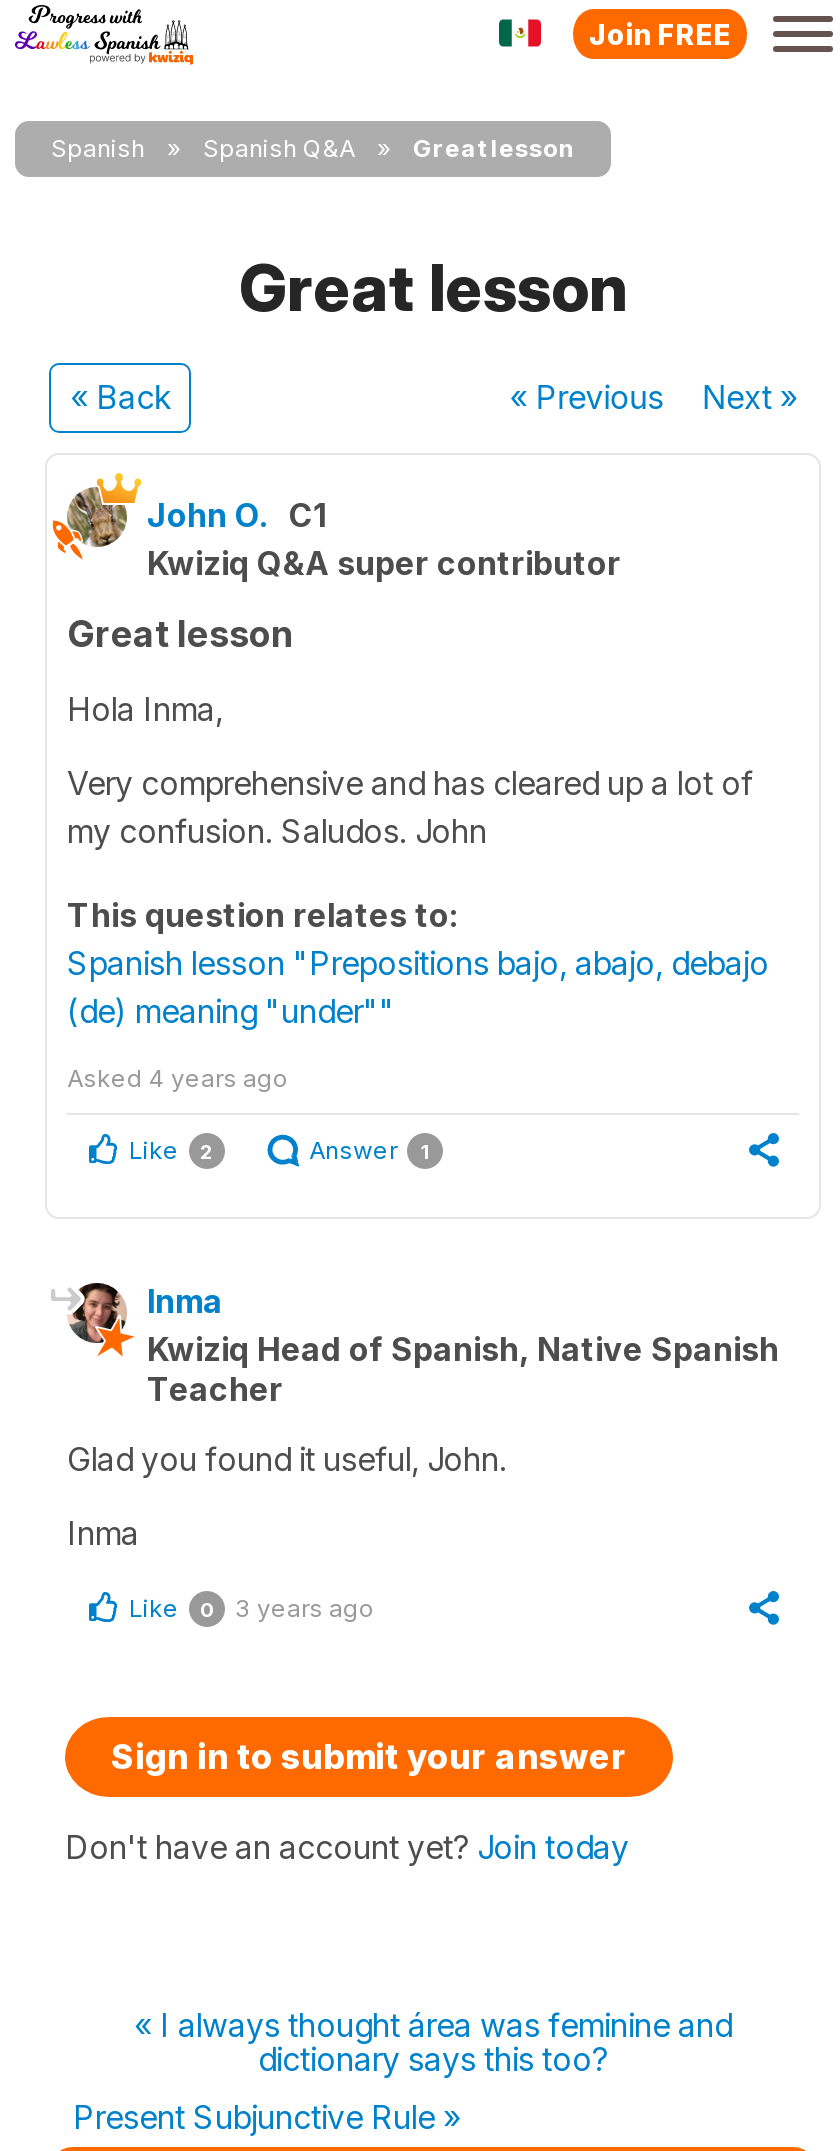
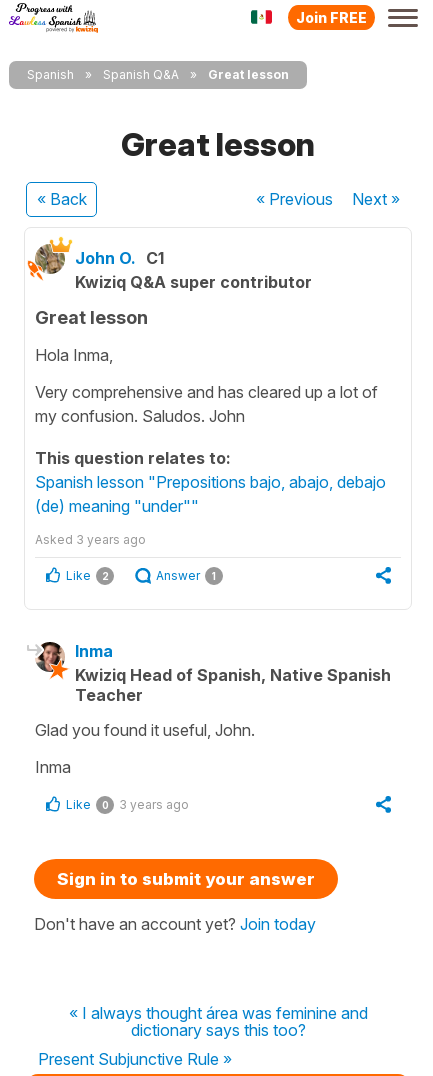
[67,1062,289,1092] Asked 4 years ago -> [35,532,146,547] Asked 3 years ago

